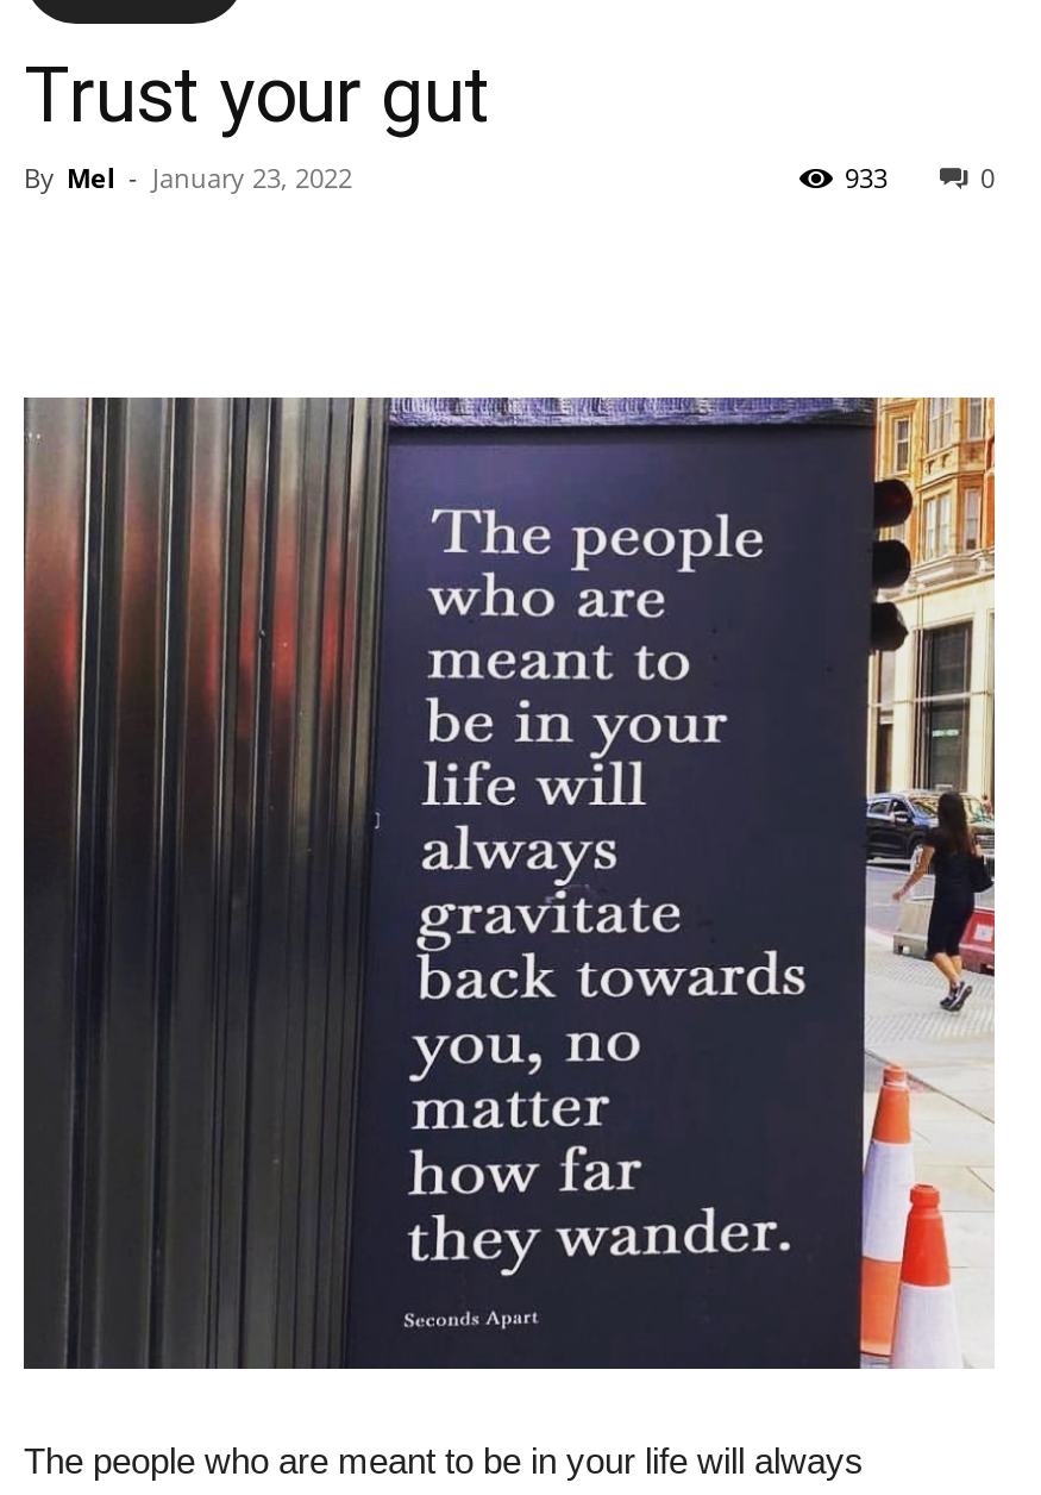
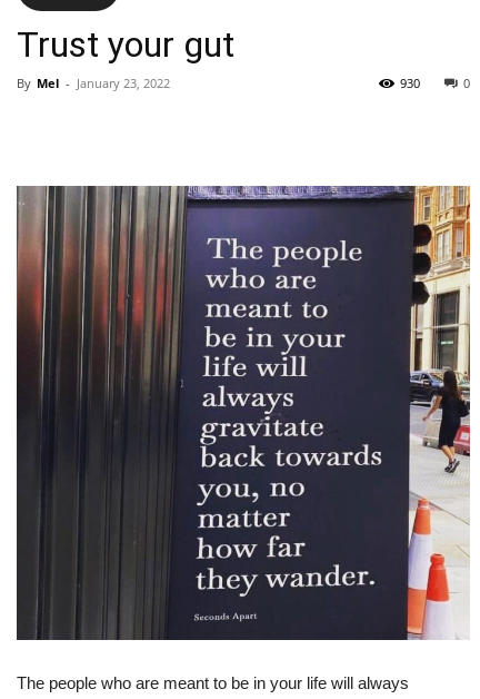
[845,158,888,194] 933 -> [400,74,420,91] 930

